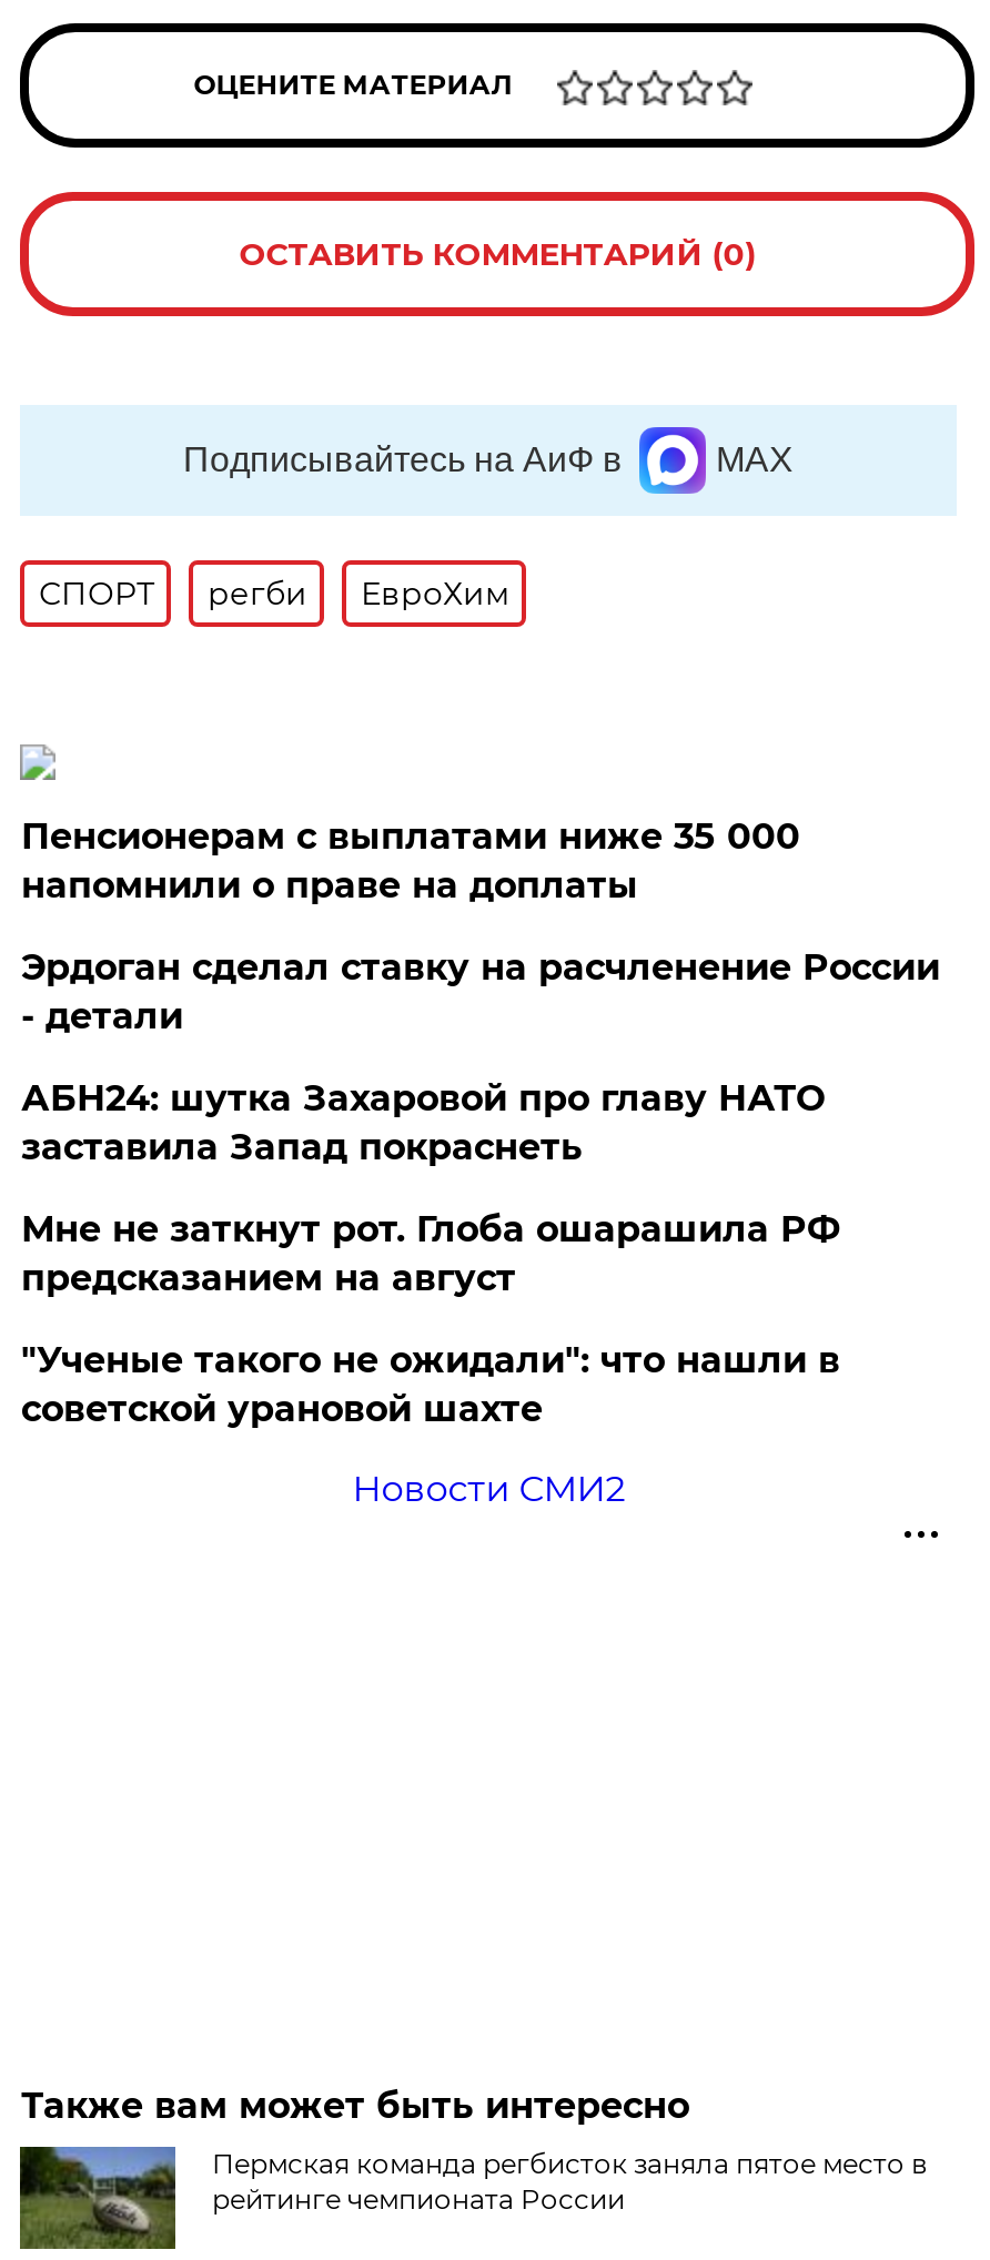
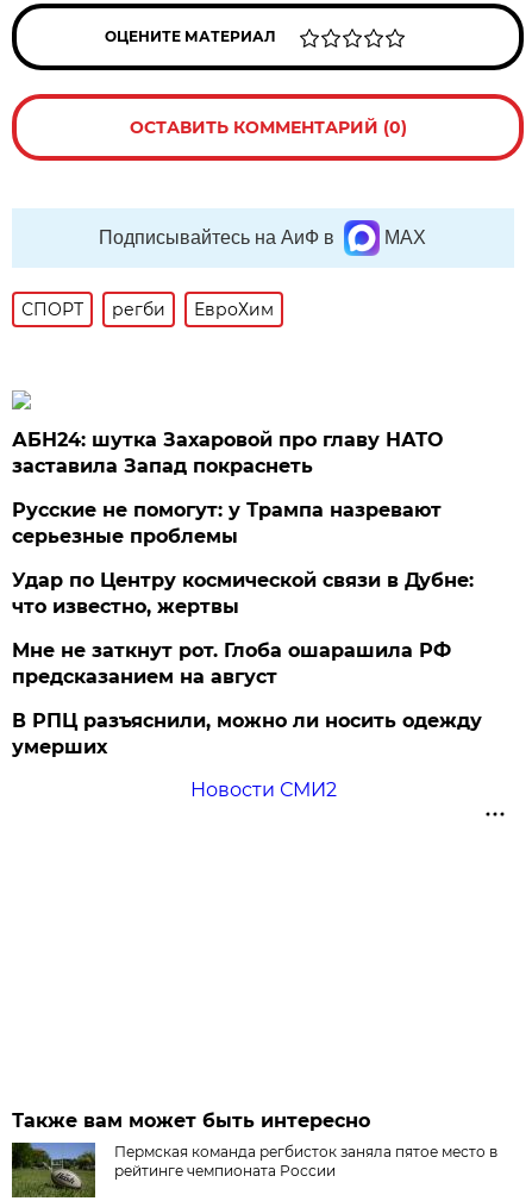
[21,815,940,1037] Пенсионерам с выплатами ниже 35 000 | напомнили о праве на доплаты | Эрдоган сделал ставку на расчленение России | - детали -> none
moved [21,1077,824,1168] -> [12,428,443,477]: АБН24: шутка Захаровой про главу НАТО | заставила Запад покраснеть
none -> [12,499,474,618] Русские не помогут: у Трампа назревают | серьезные проблемы | Удар по Центру космической связи в Дубне: | что известно, жертвы
[21,1339,840,1430] "Ученые такого не ожидали": что нашли в | советской урановой шахте -> [12,709,482,758] В РПЦ разъяснили, можно ли носить одежду | умерших

